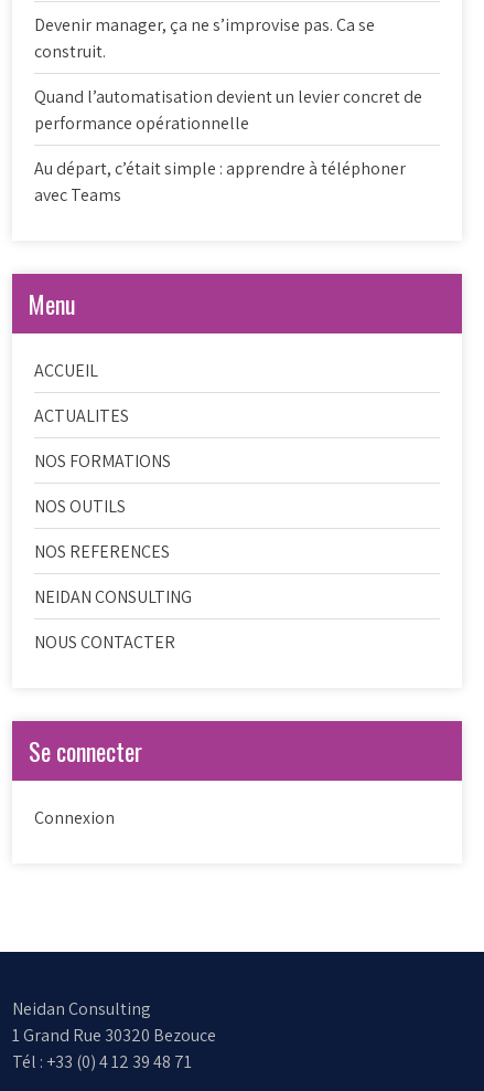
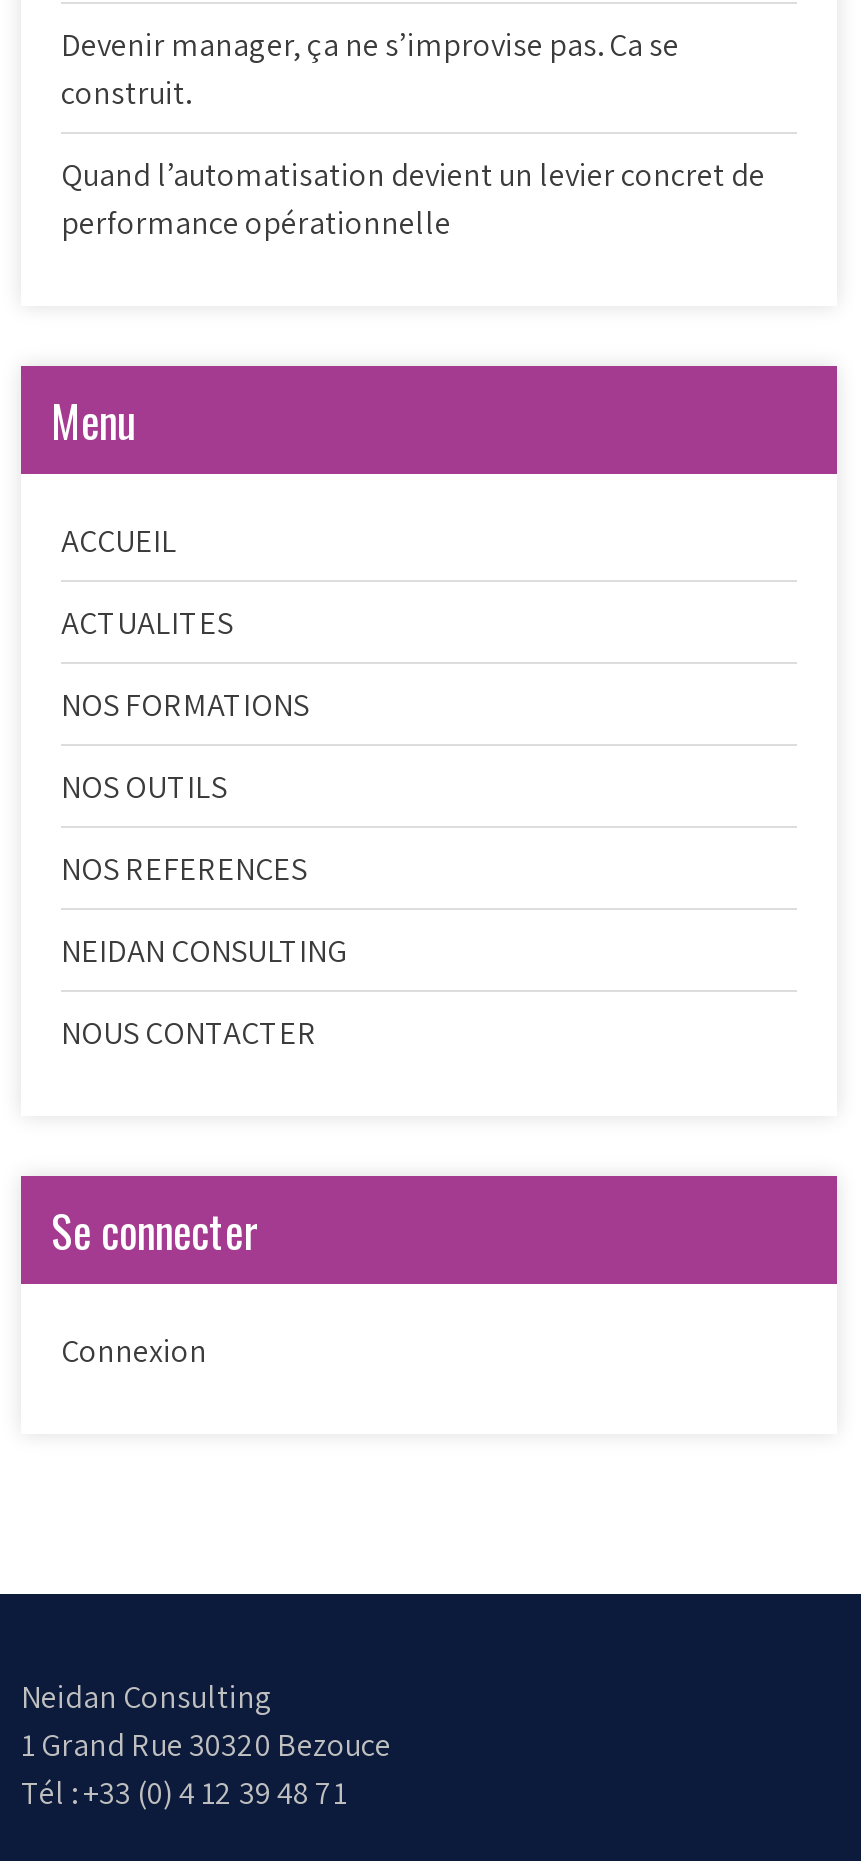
[34,157,406,206] Au départ, c’était simple : apprendre à téléphoner | avec Teams -> none

